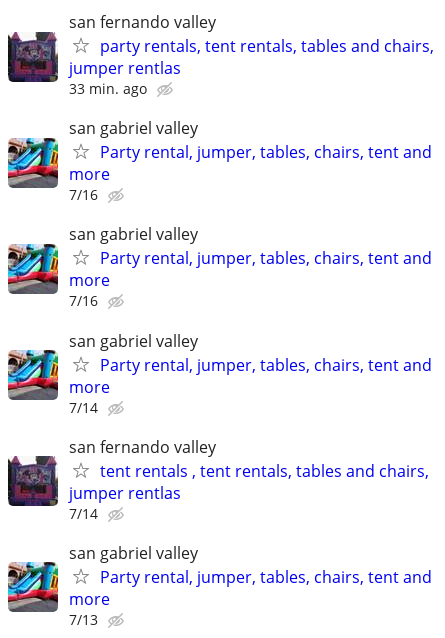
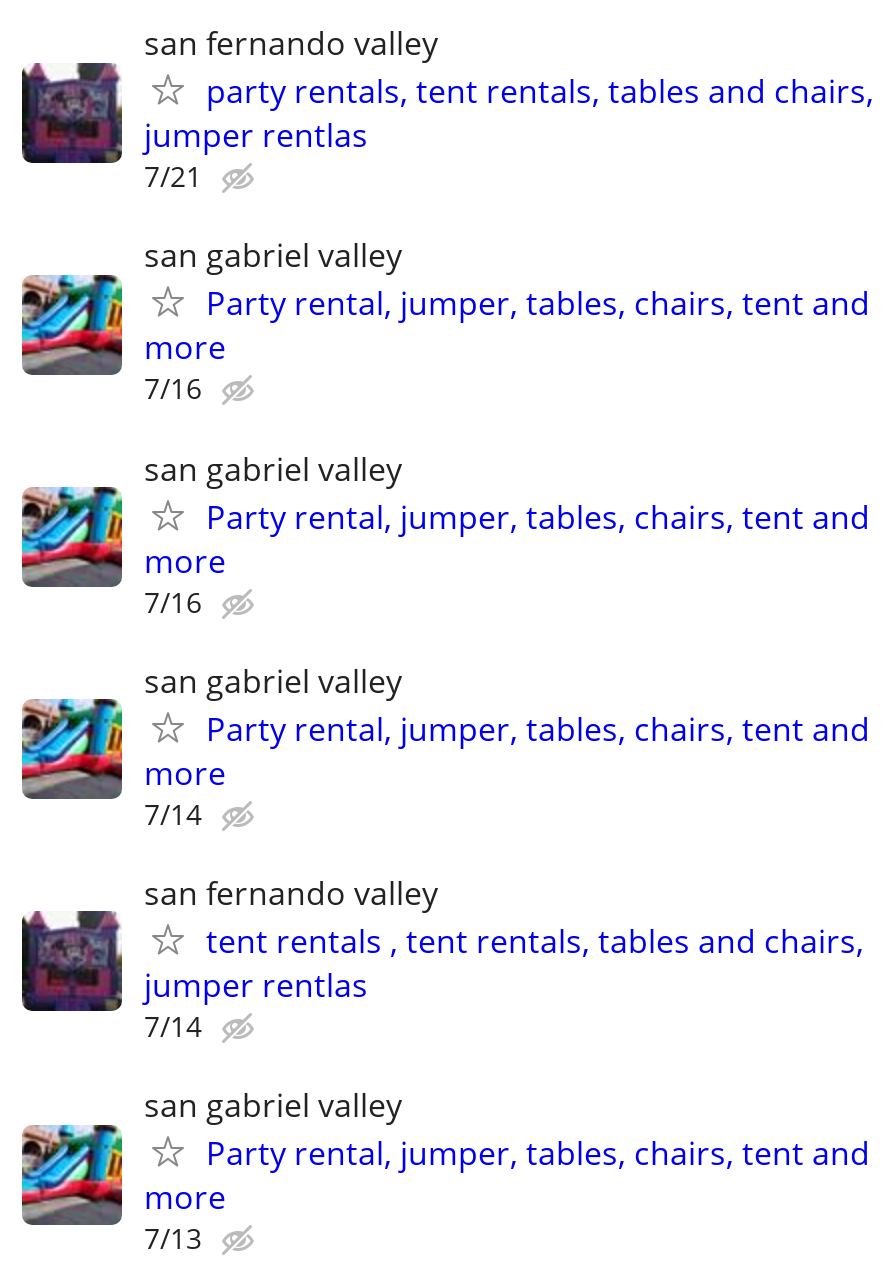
[69,79,147,98] 33 min. ago -> [144,157,202,195] 7/21

